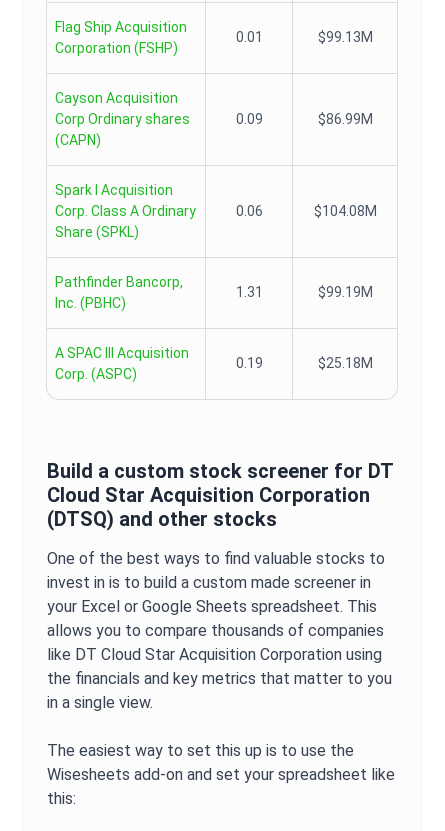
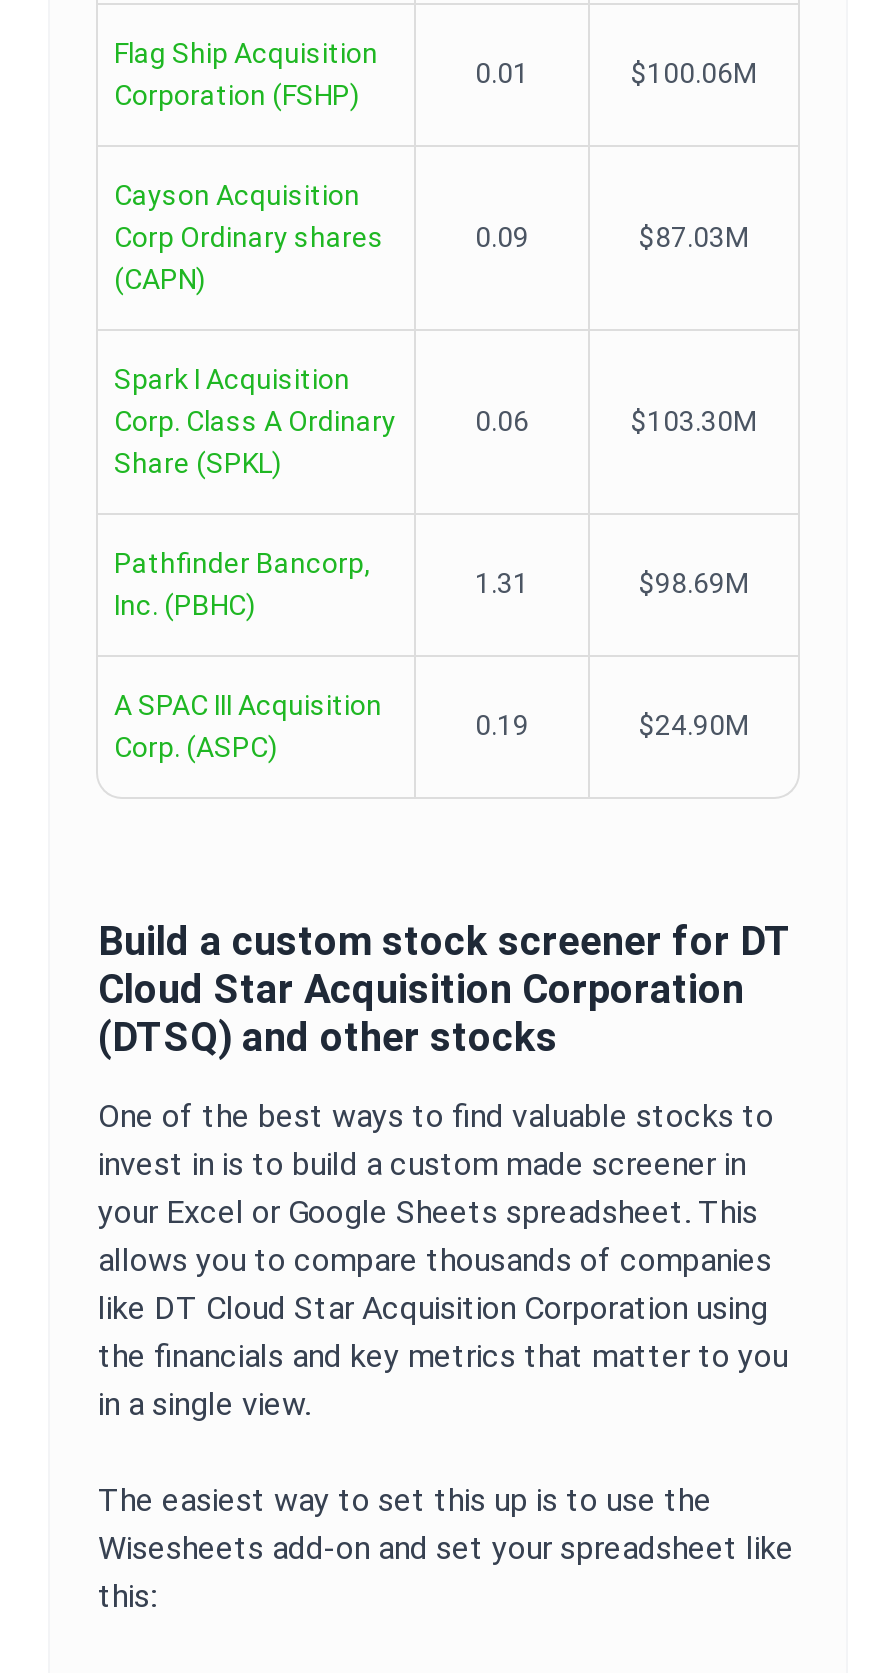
[317,29,372,45] $99.13M -> [631,57,757,89] $100.06M
[317,111,372,127] $86.99M -> [639,221,749,253] $87.03M
[313,203,376,219] $104.08M -> [631,405,757,437] $103.30M
[317,284,372,300] $99.19M -> [639,567,749,599] $98.69M
[317,355,372,371] $25.18M -> [639,709,749,741] $24.90M

